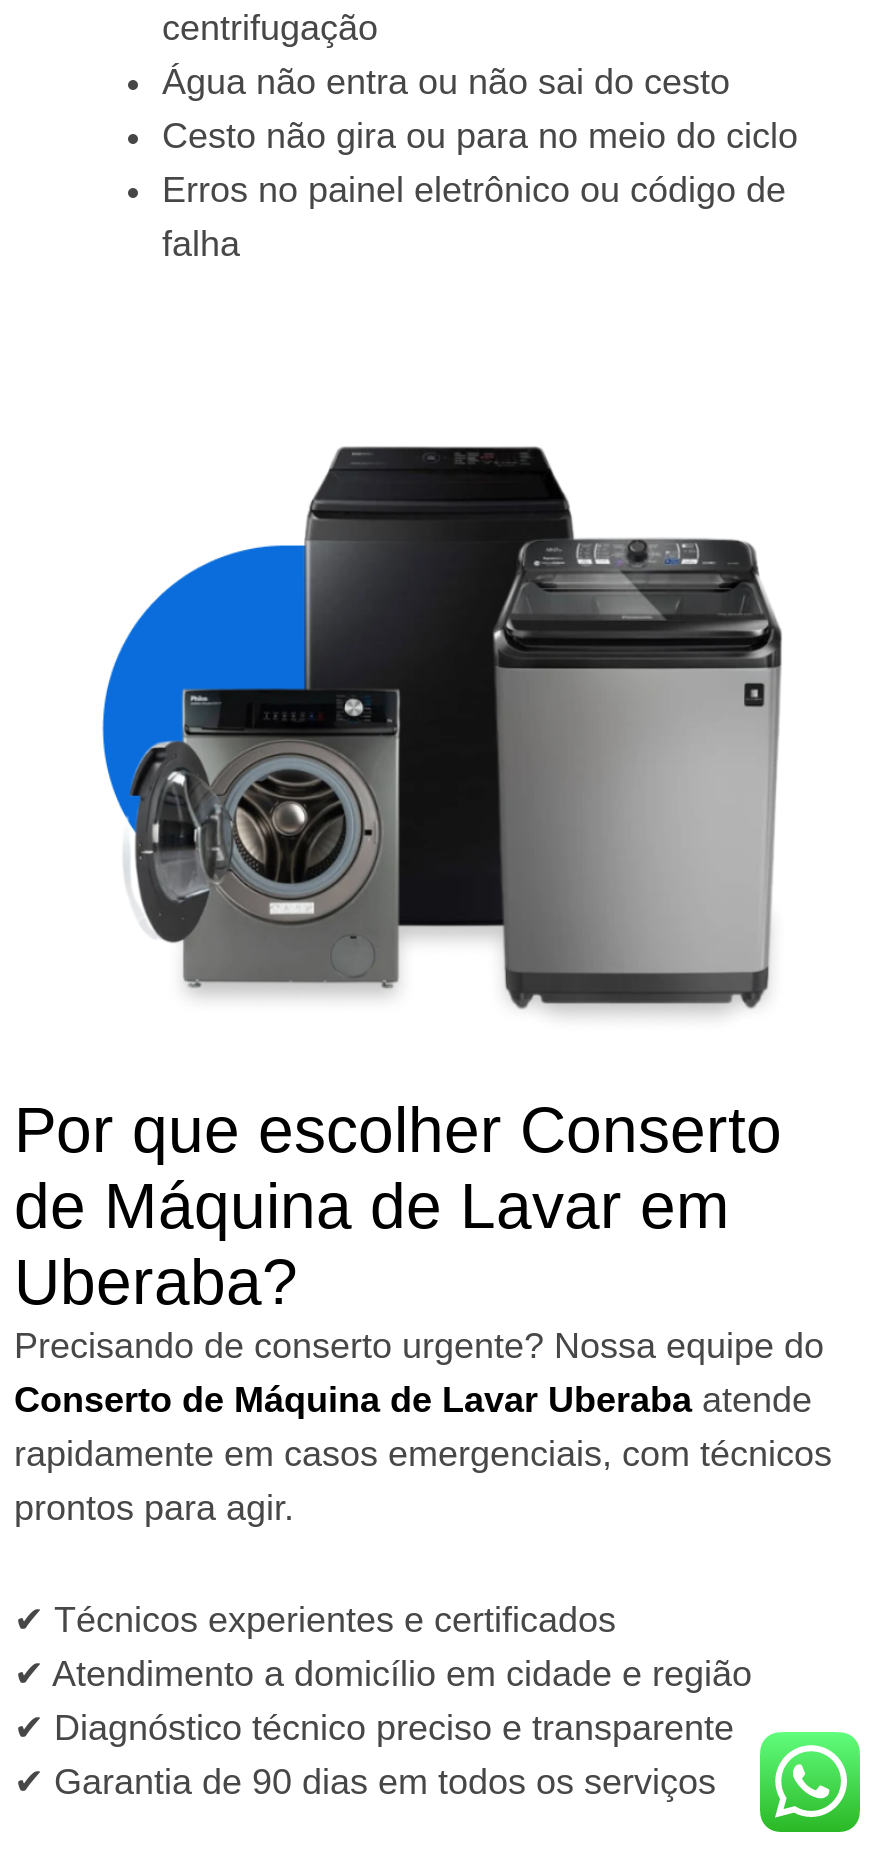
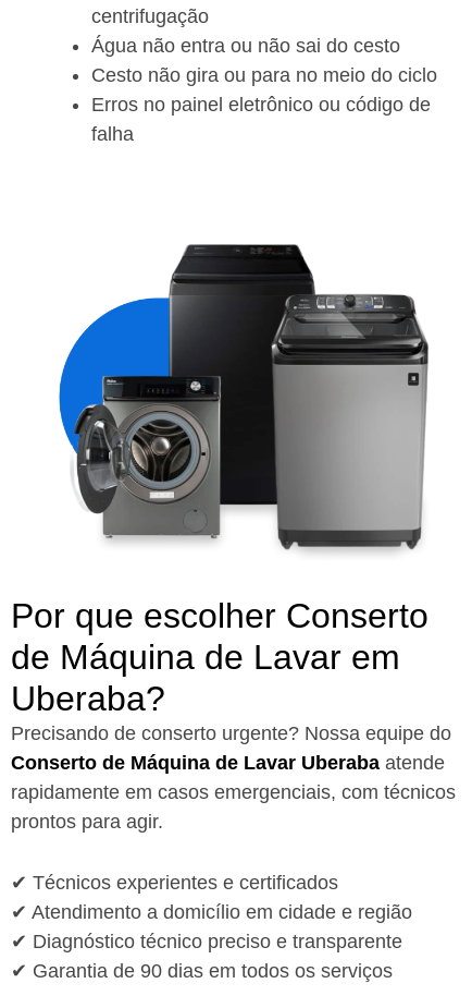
[758,1730,862,1834] [image] -> none

